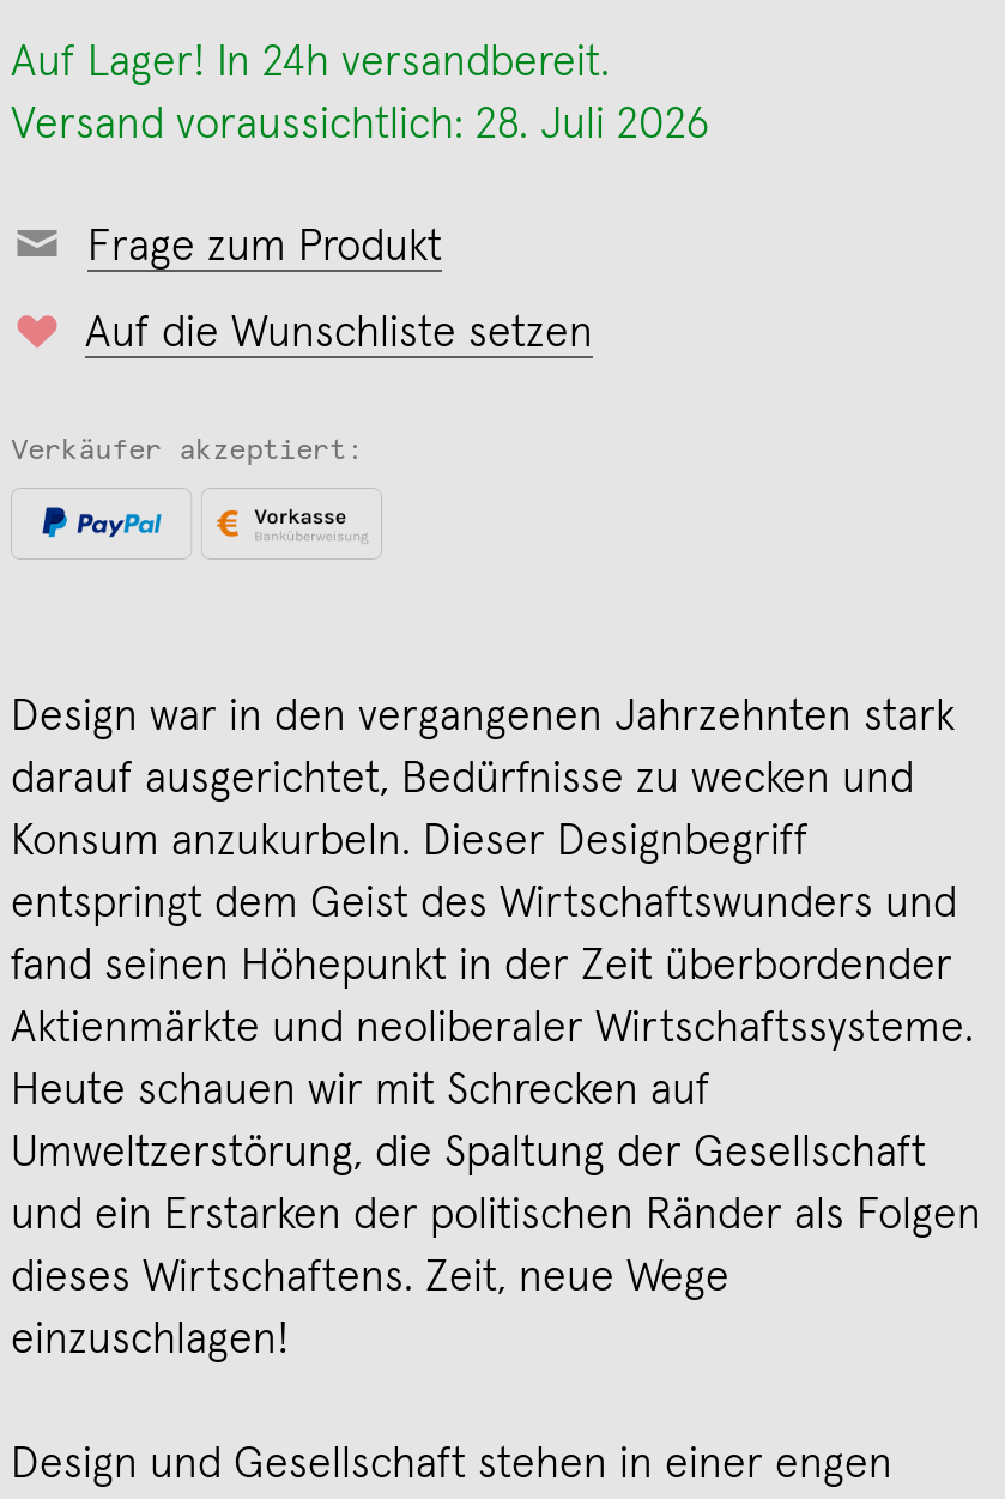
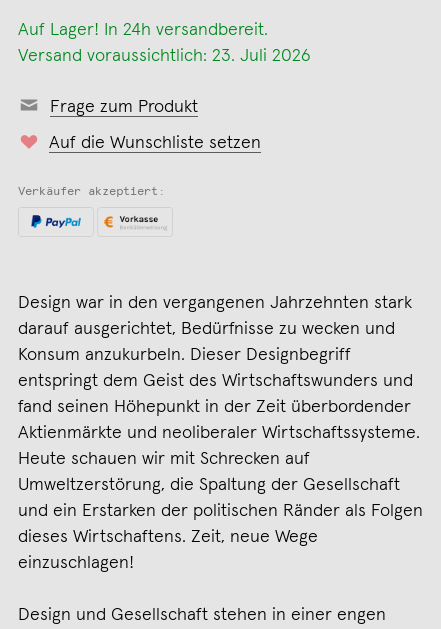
[11,104,710,147] Versand voraussichtlich: 28. Juli 2026 -> [18,47,311,65] Versand voraussichtlich: 23. Juli 2026

